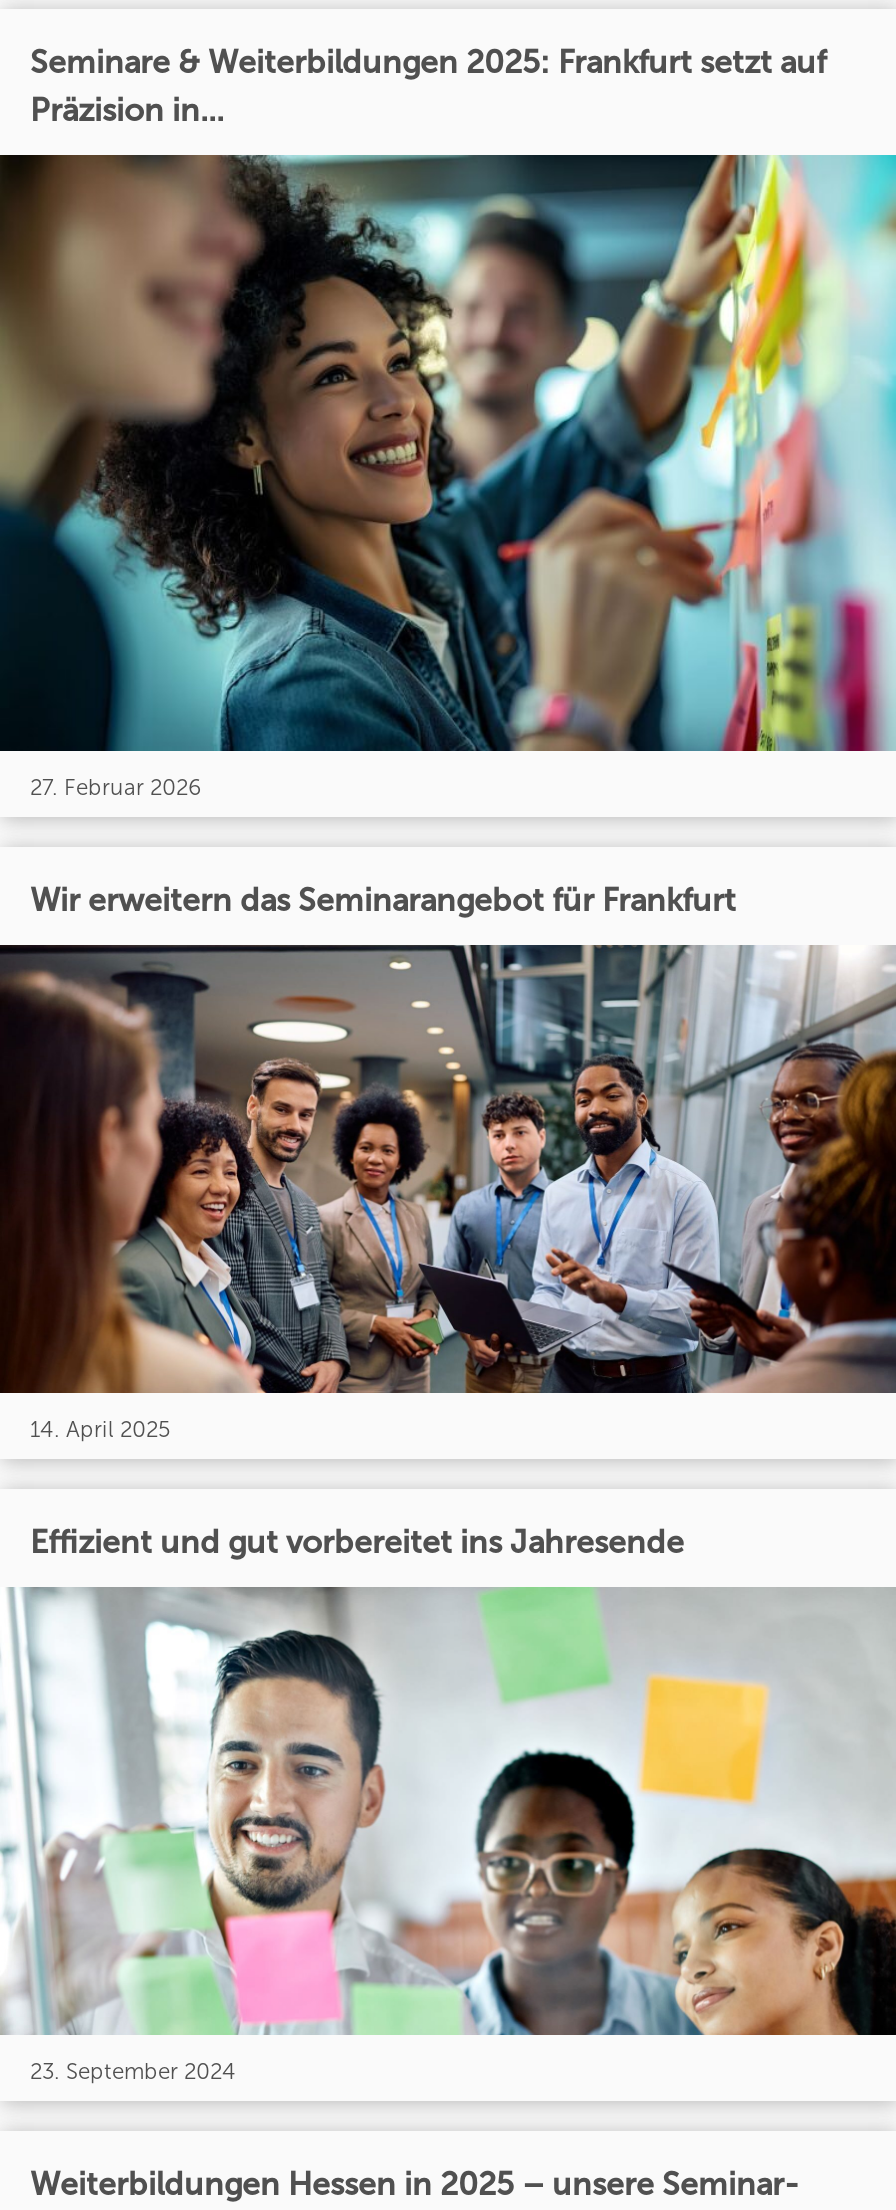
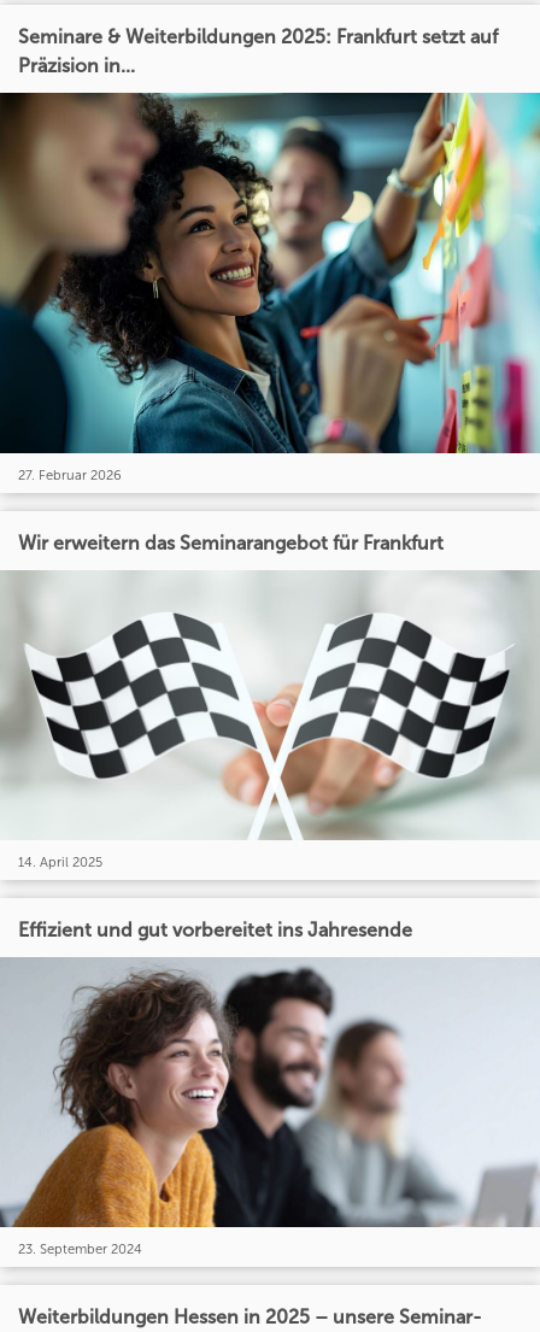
[6,942,890,1396] [image] -> [4,569,536,840] [image]
[6,1586,890,2036] [image] -> [4,957,536,1228] [image]

